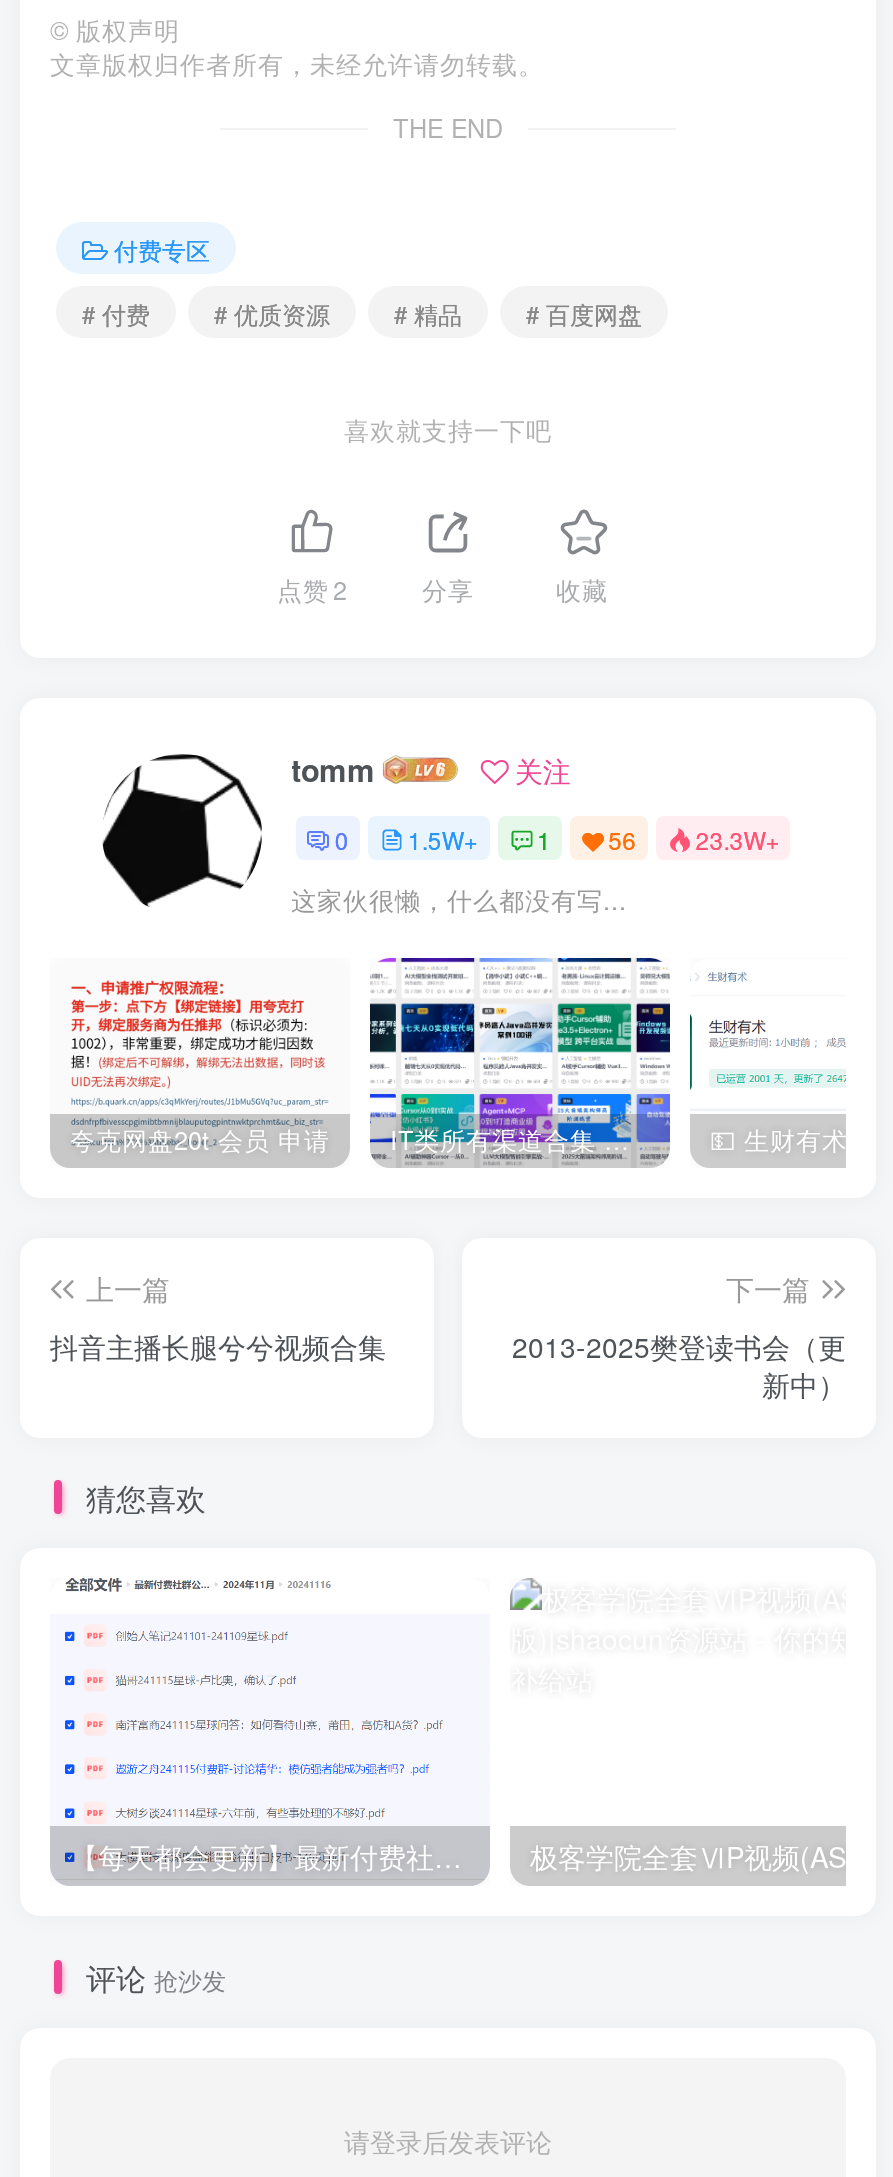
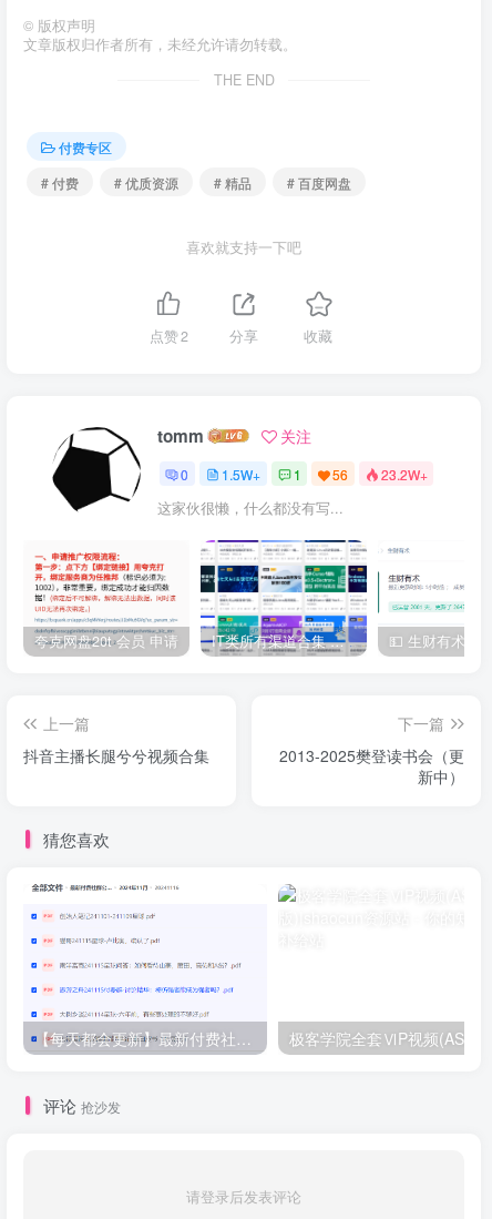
[335,821,779,855] 0 1.5W+ 1 56 23.3W+ -> [181,464,427,483] 0 1.5W+ 1 56 23.2W+

